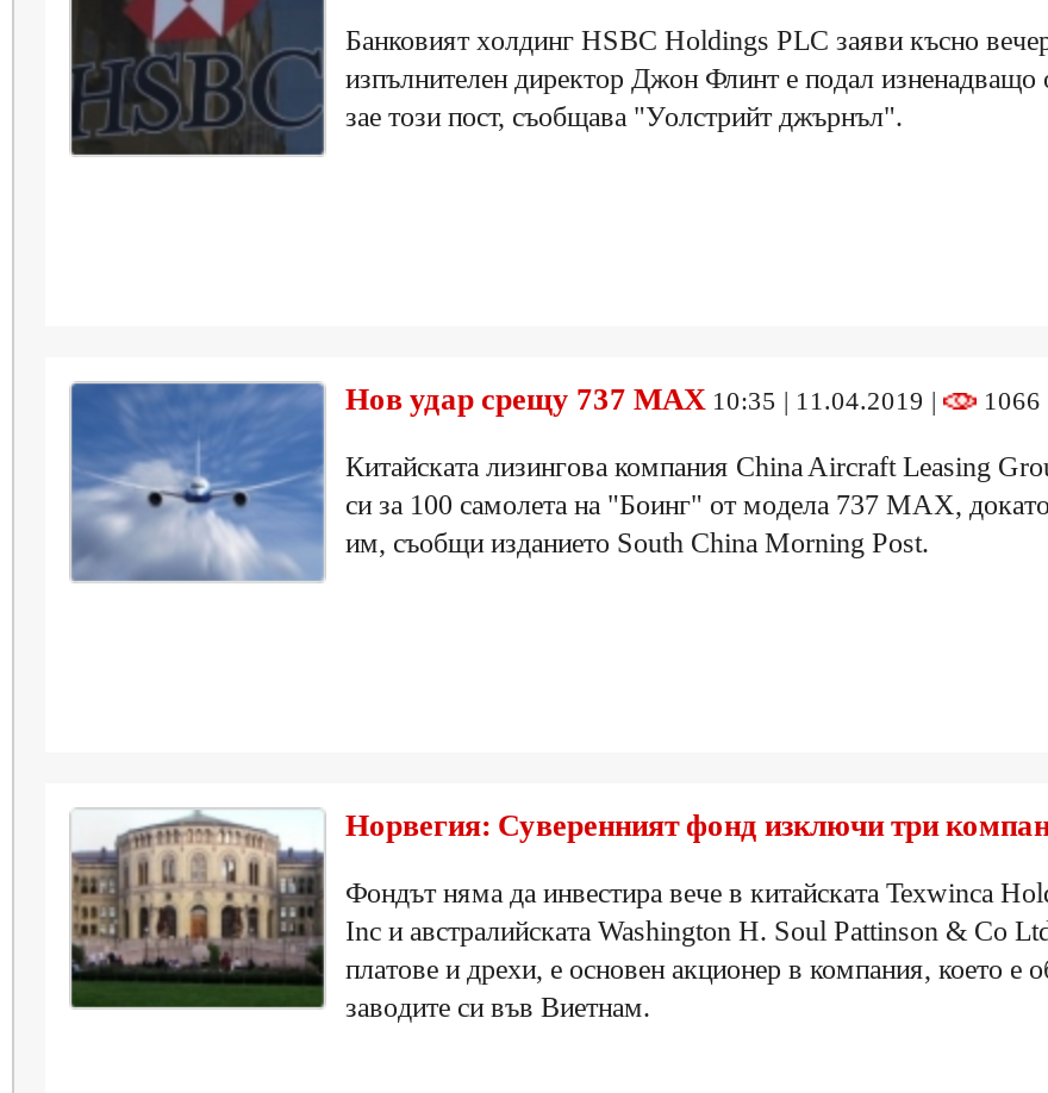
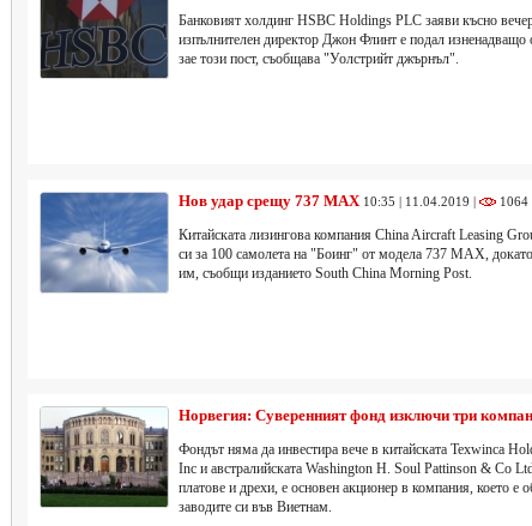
[977,386,1041,414] 1066 -> [496,194,528,208] 1064

